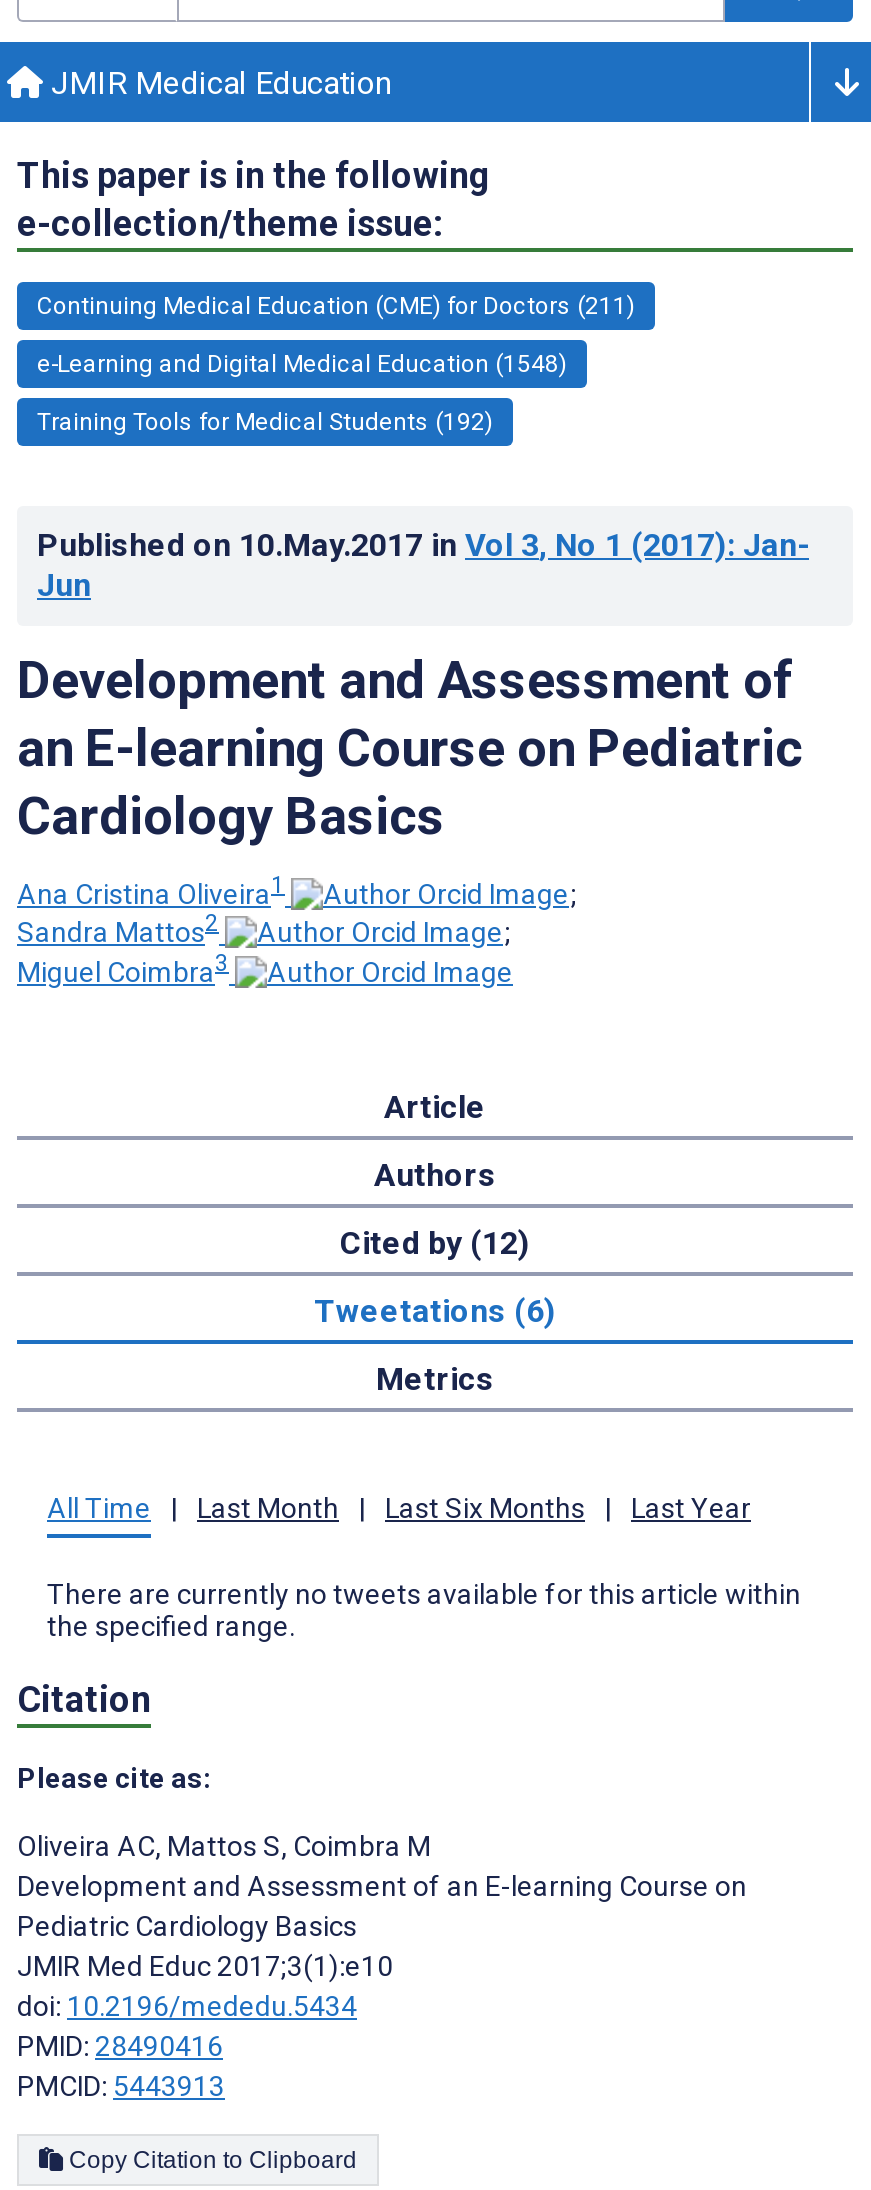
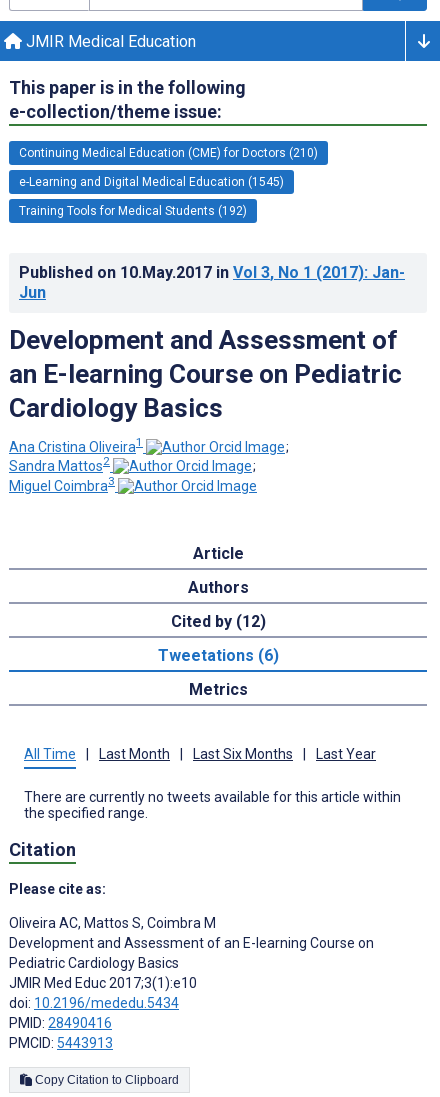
[37,292,635,320] Continuing Medical Education (CME) for Doctors (211) -> [19,146,318,160] Continuing Medical Education (CME) for Doctors (210)
[37,350,567,378] e-Learning and Digital Medical Education (1548) -> [19,175,284,189] e-Learning and Digital Medical Education (1545)

